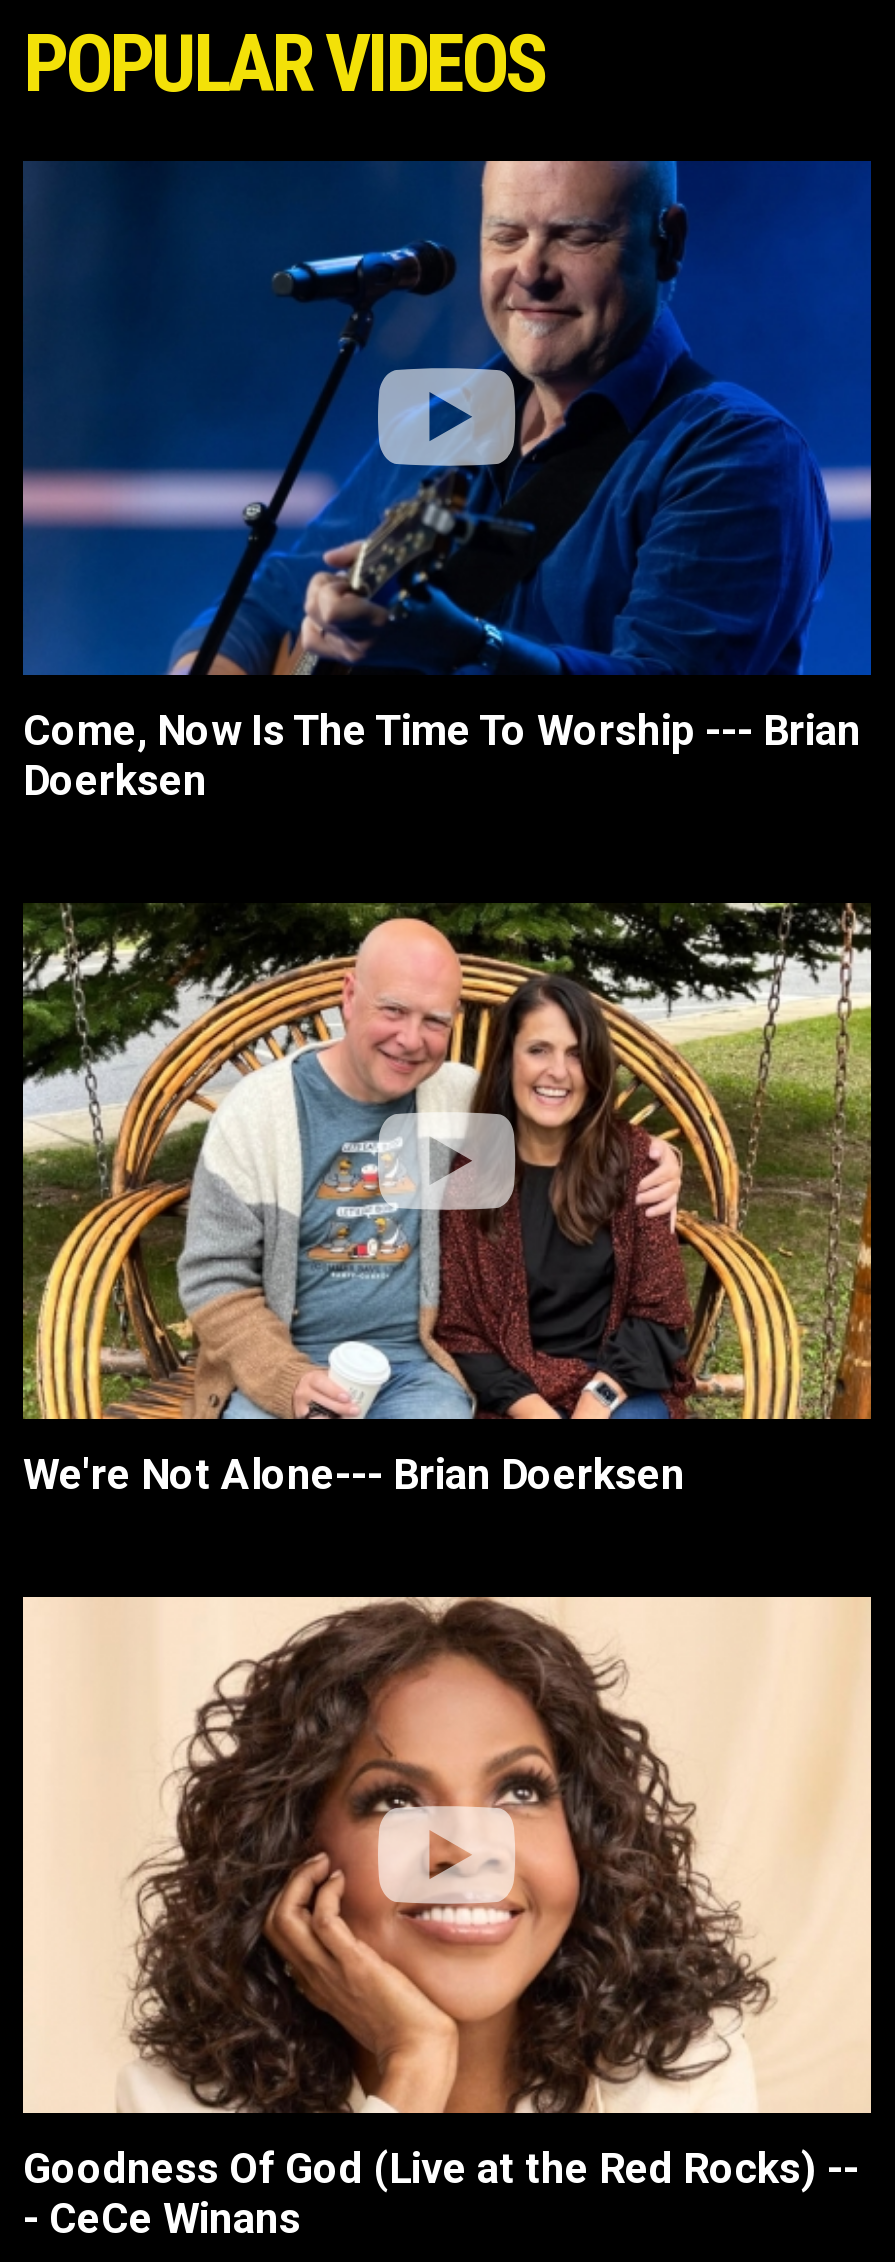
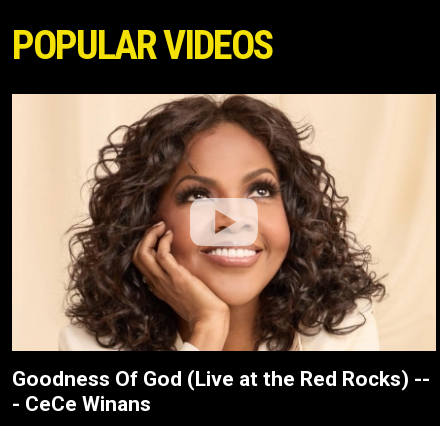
[21,159,873,805] [image] | Come, Now Is The Time To Worship --- Brian | Doerksen -> none
[21,901,873,1499] [image] | We're Not Alone--- Brian Doerksen -> none

